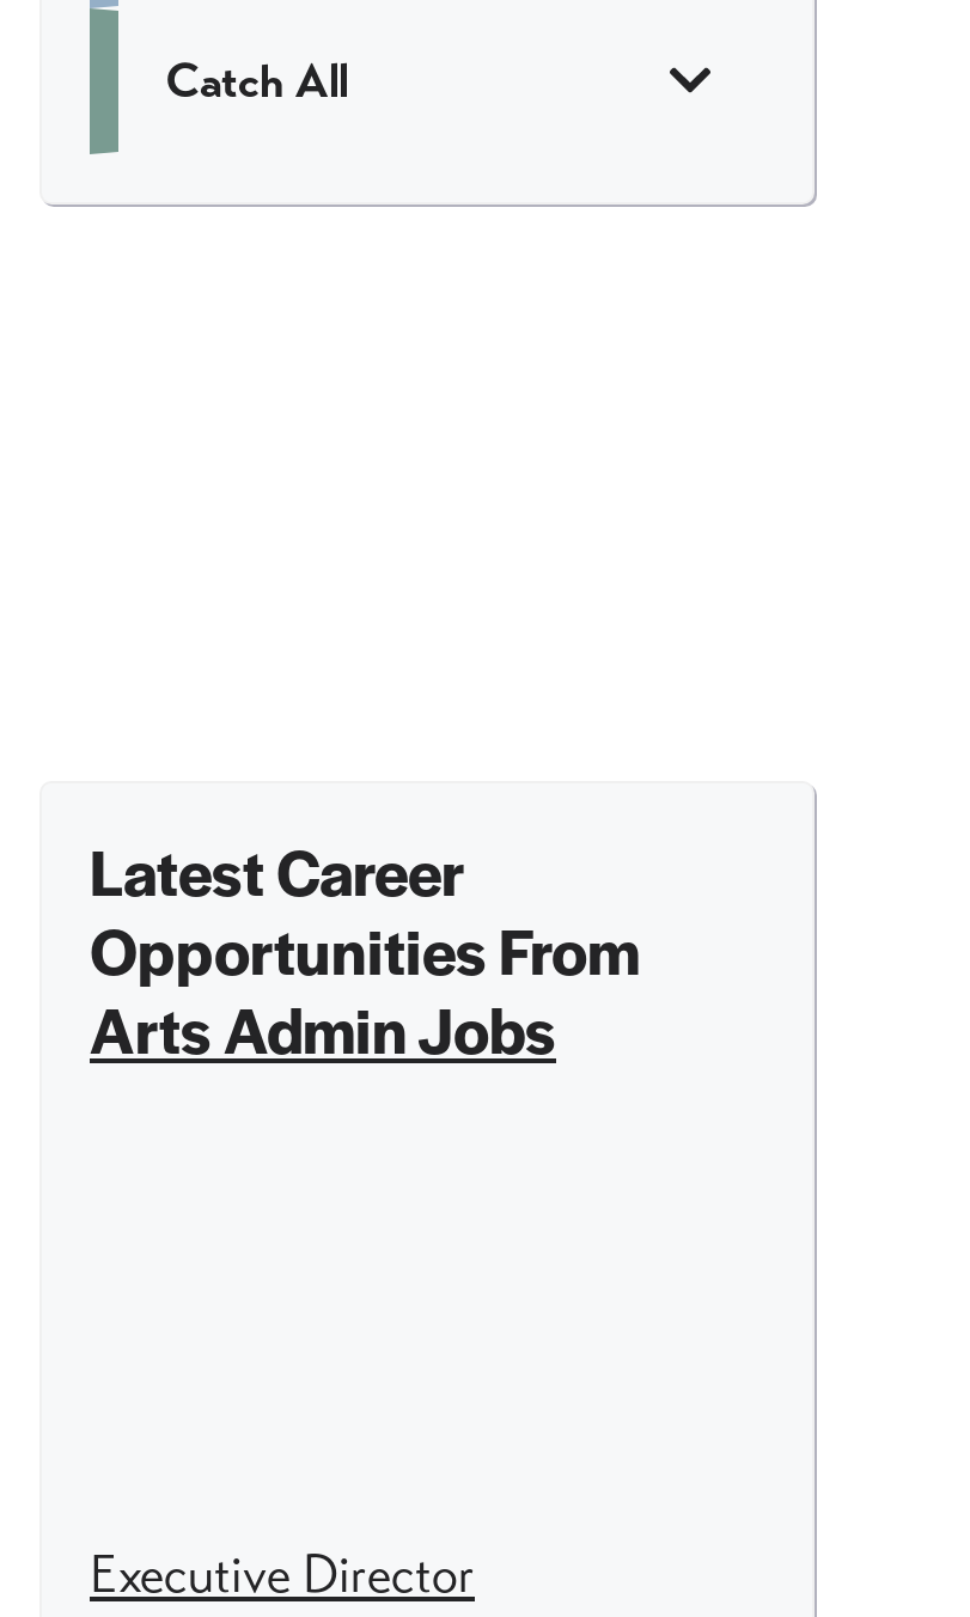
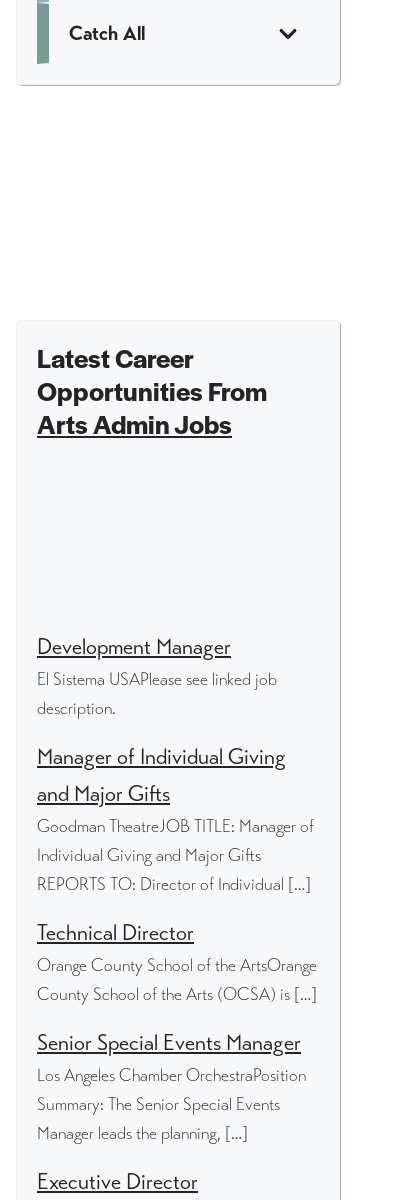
none -> [37,633,317,1144] Development Manager | El Sistema USAPlease see linked job | description. | Manager of Individual Giving | and Major Gifts | Goodman TheatreJOB TITLE: Manager of | Individual Giving and Major Gifts | REPORTS TO: Director of Individual […] | Technical Director | Orange County School of the ArtsOrange | County School of the Arts (OCSA) is […] | Senior Special Events Manager | Los Angeles Chamber OrchestraPosition | Summary: The Senior Special Events | Manager leads the planning, […]

